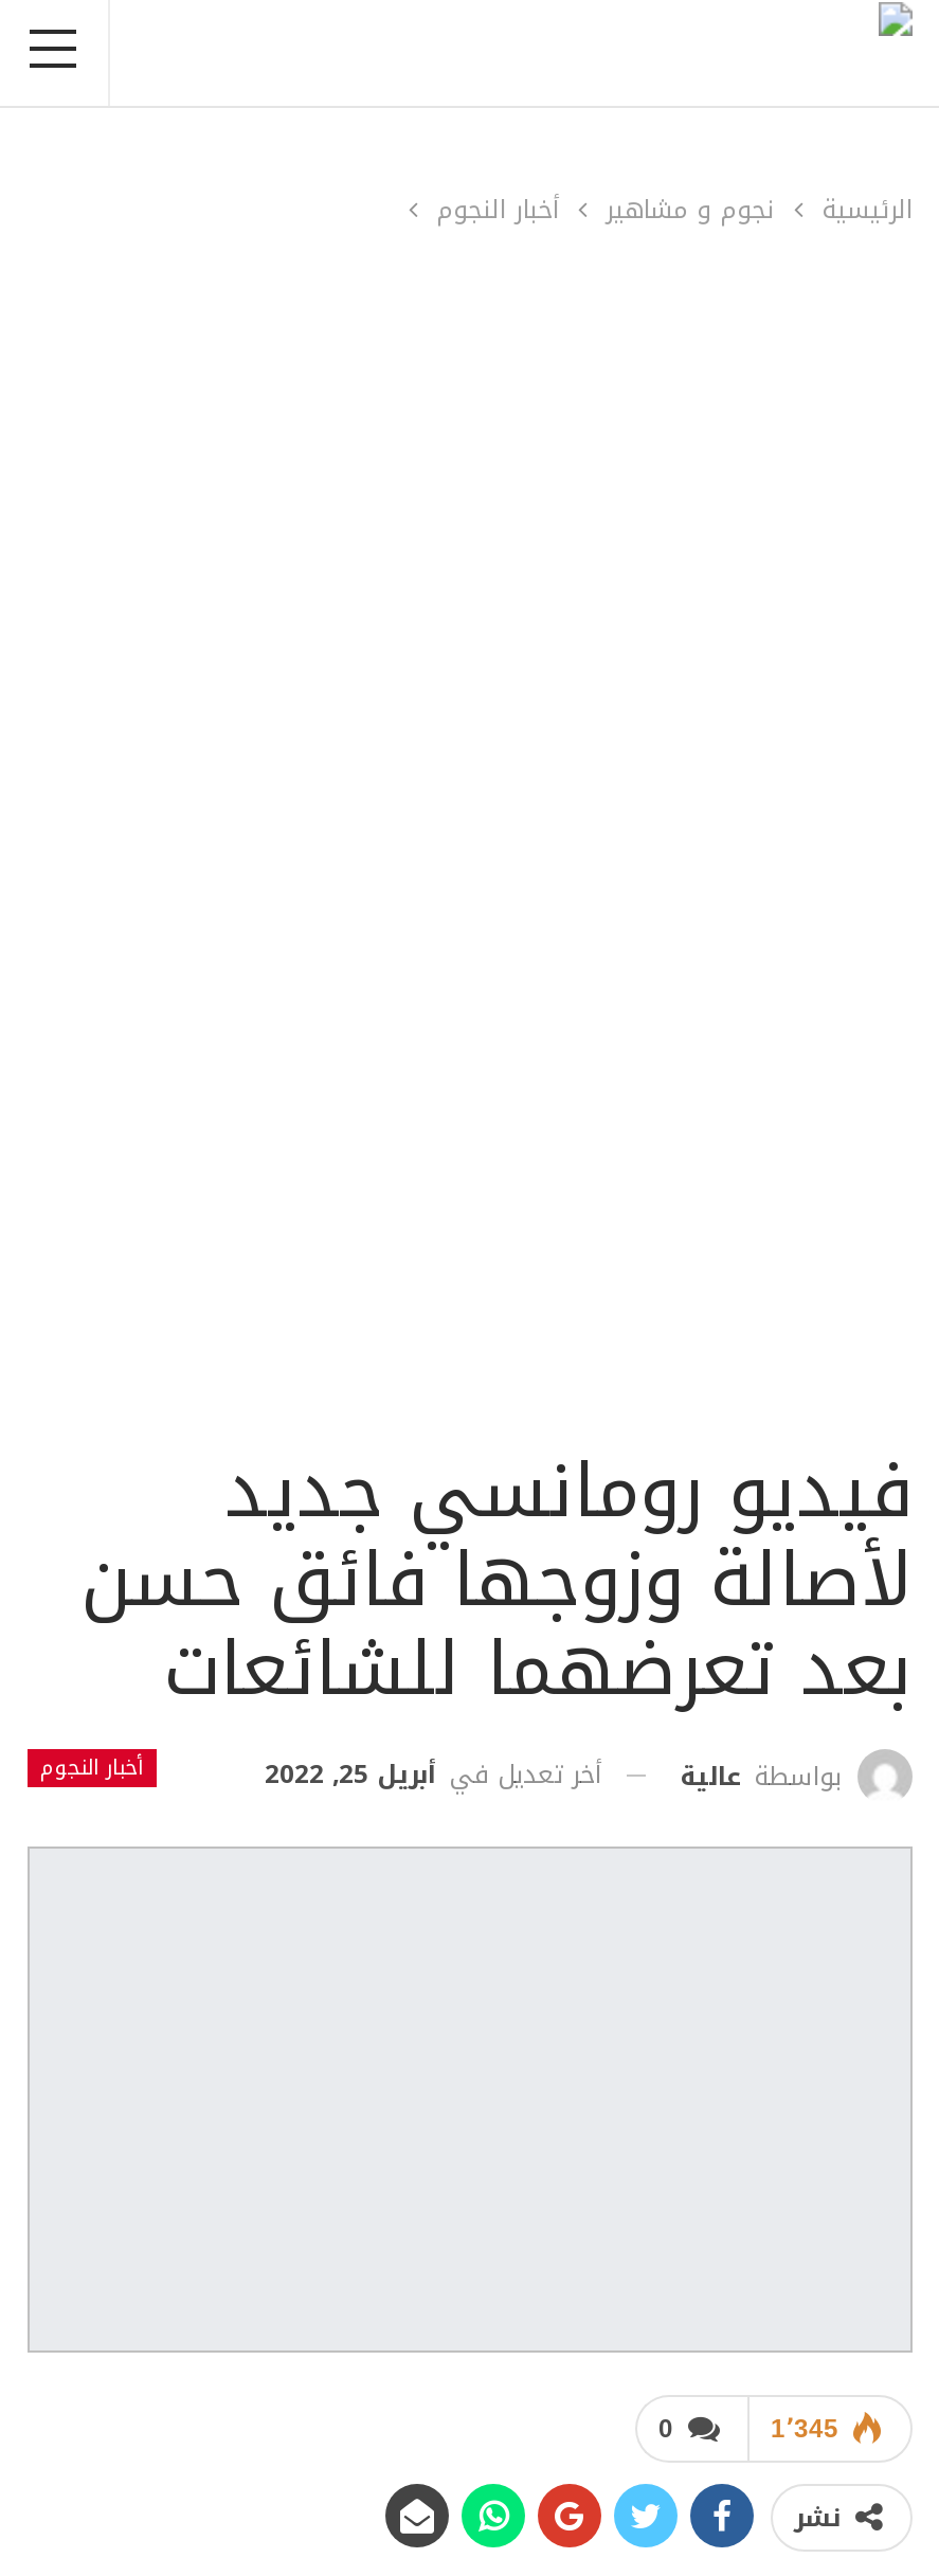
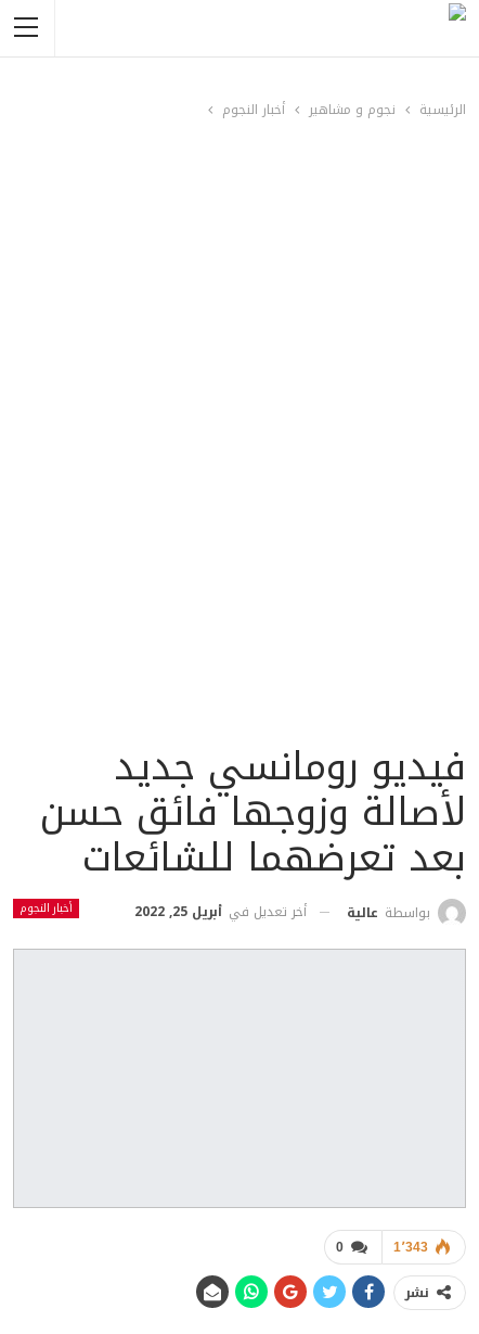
[771,2415,838,2445] 1٬345 -> [393,1240,428,1255] 1٬343

